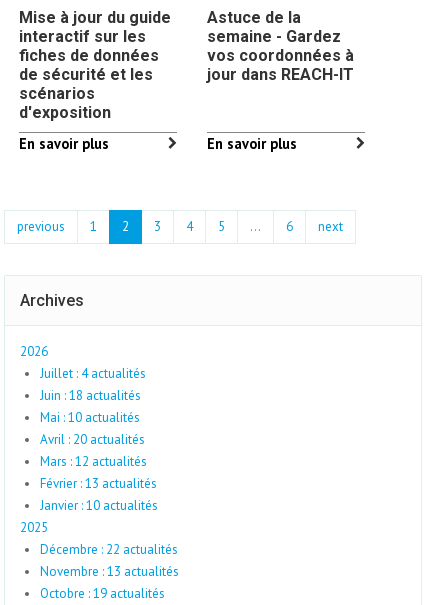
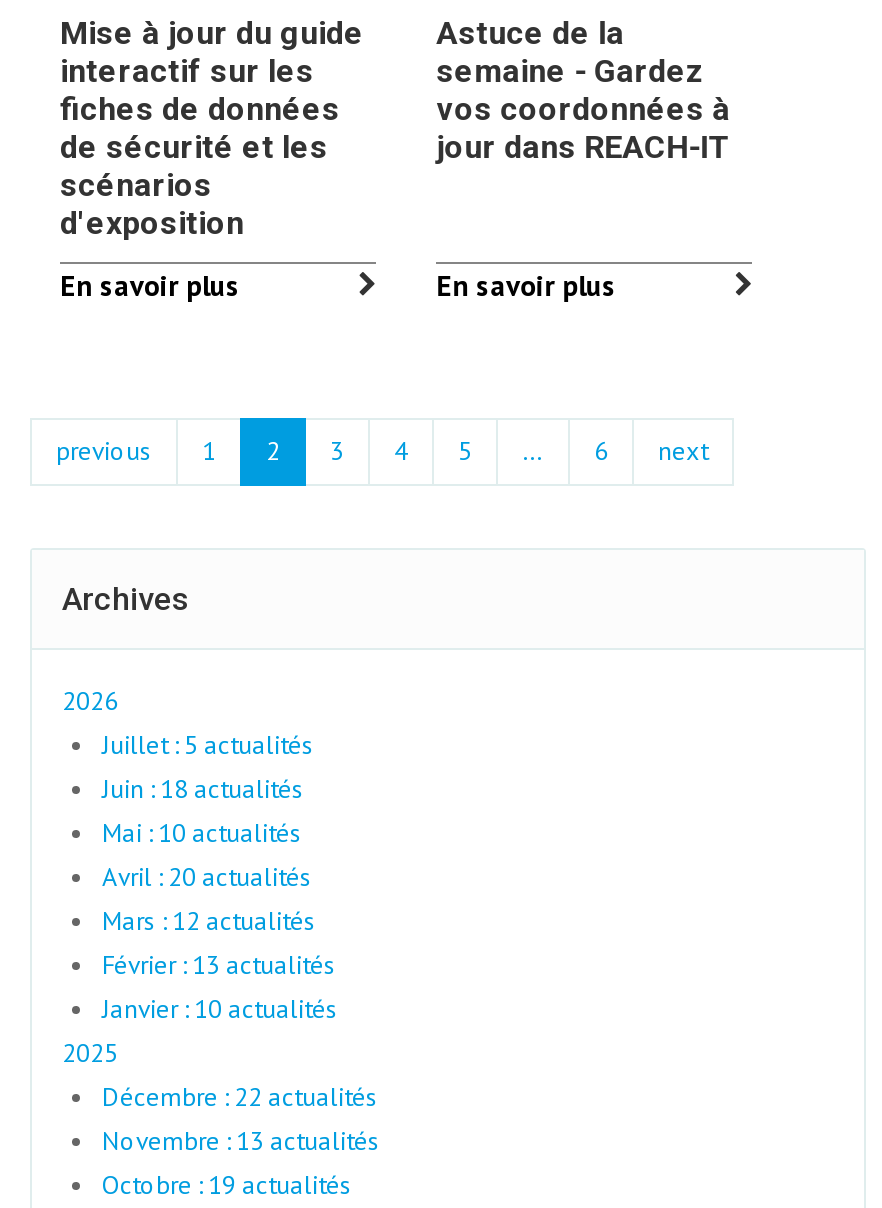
[40,365,146,382] Juillet : 4 actualités -> [102,728,314,762] Juillet : 5 actualités

